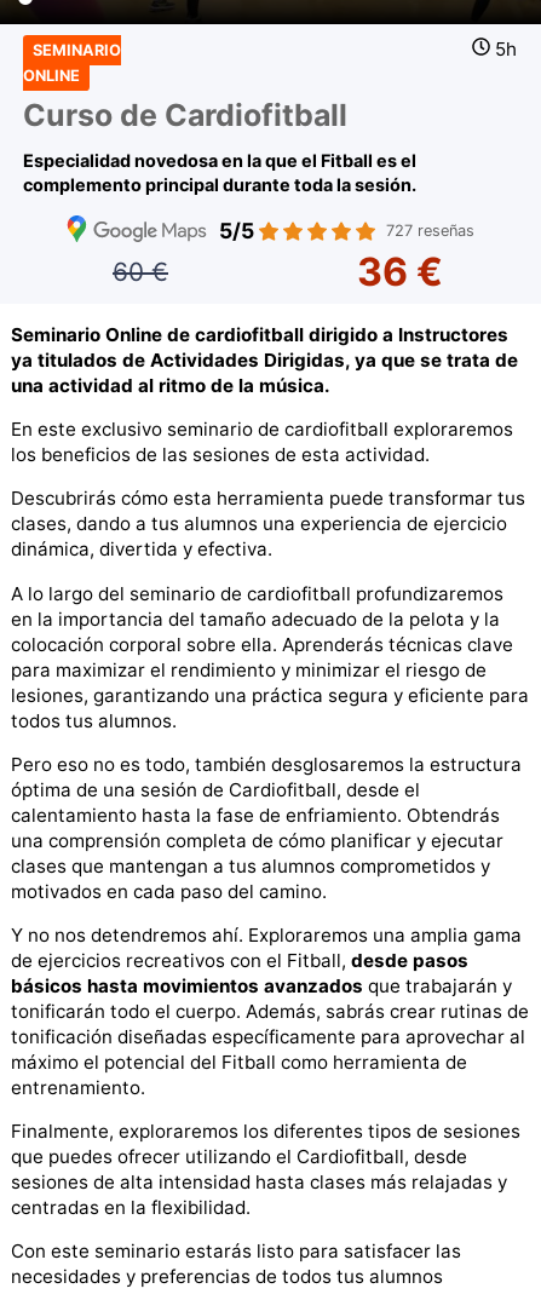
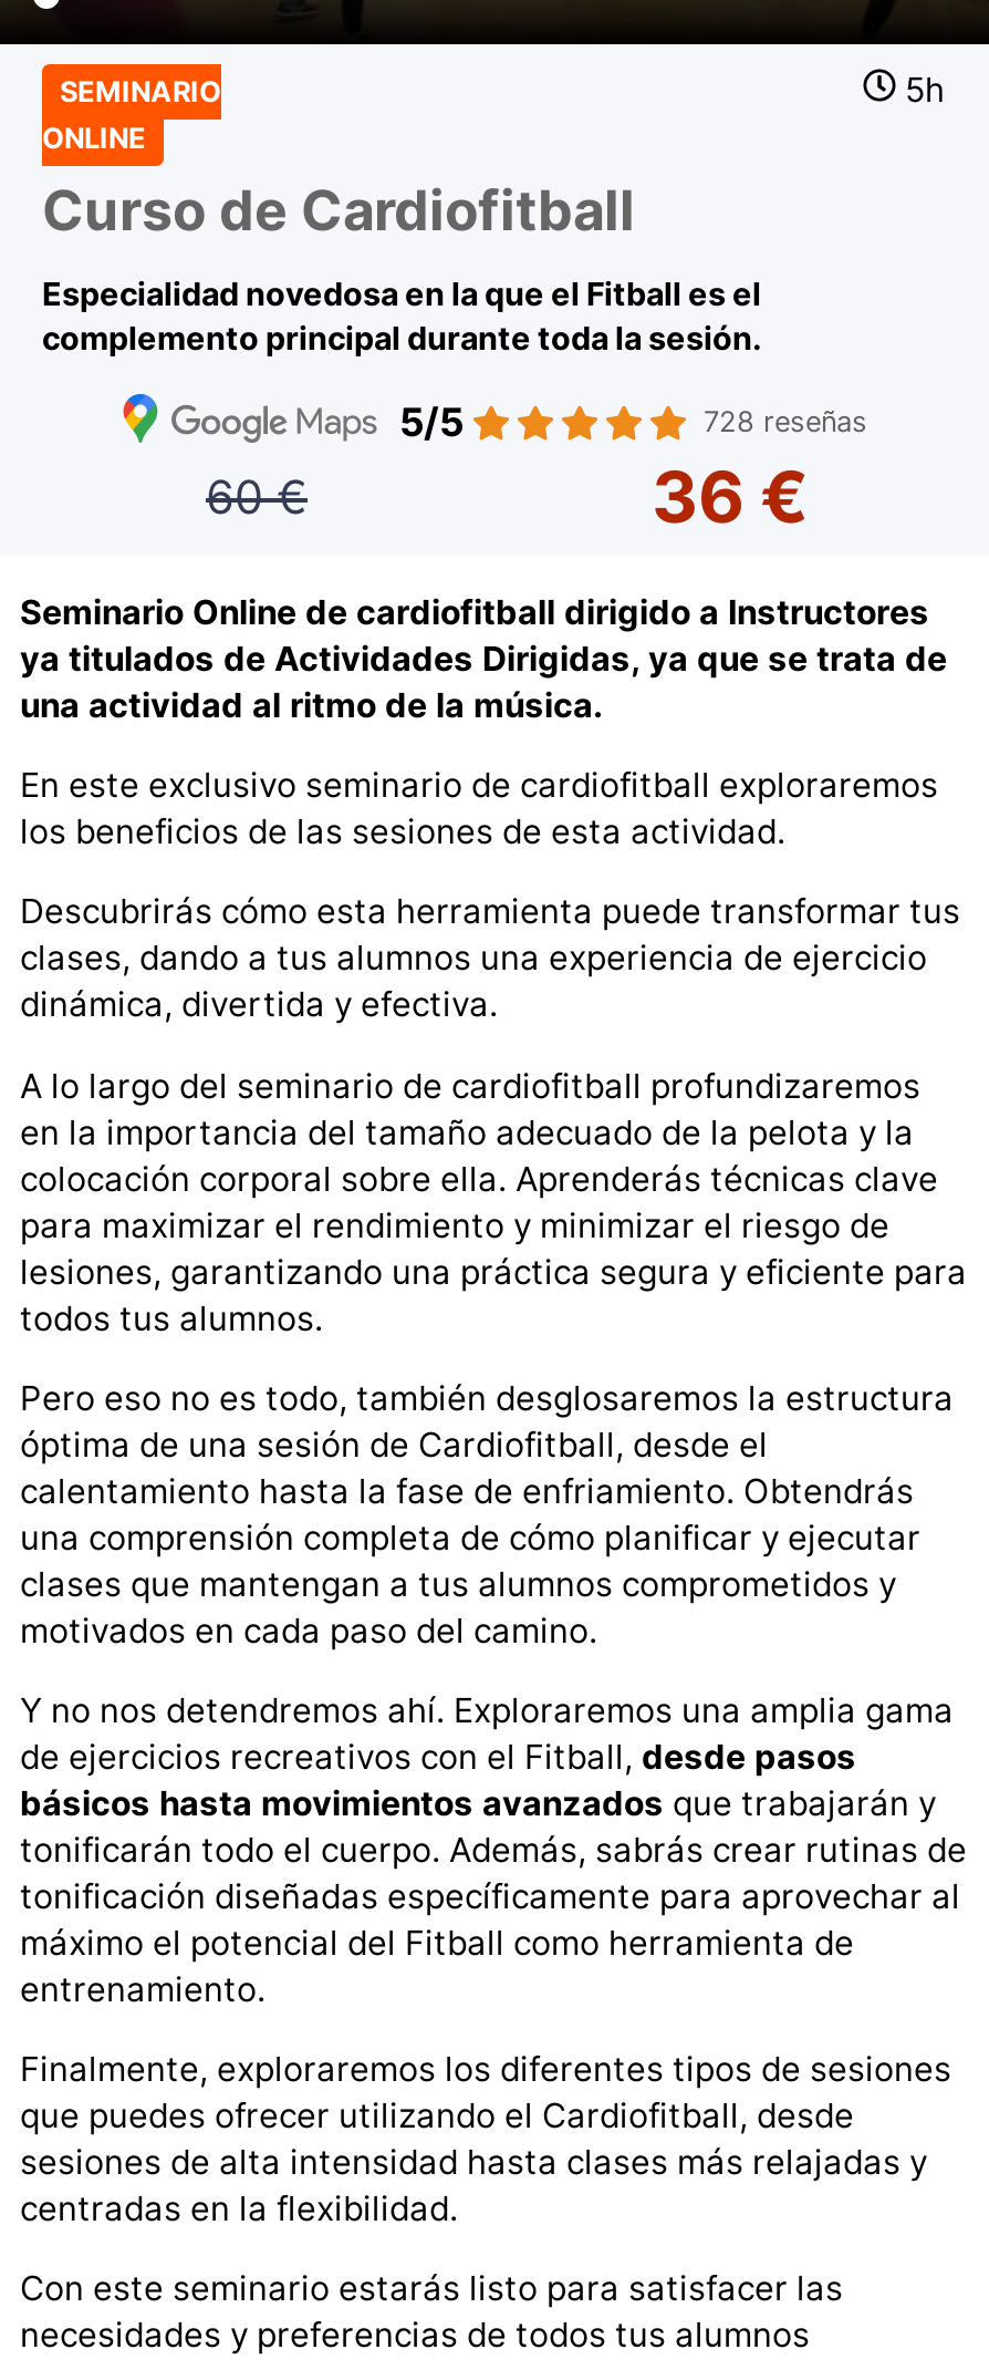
[385,222,474,240] 727 reseñas -> [704,406,867,439] 728 reseñas

